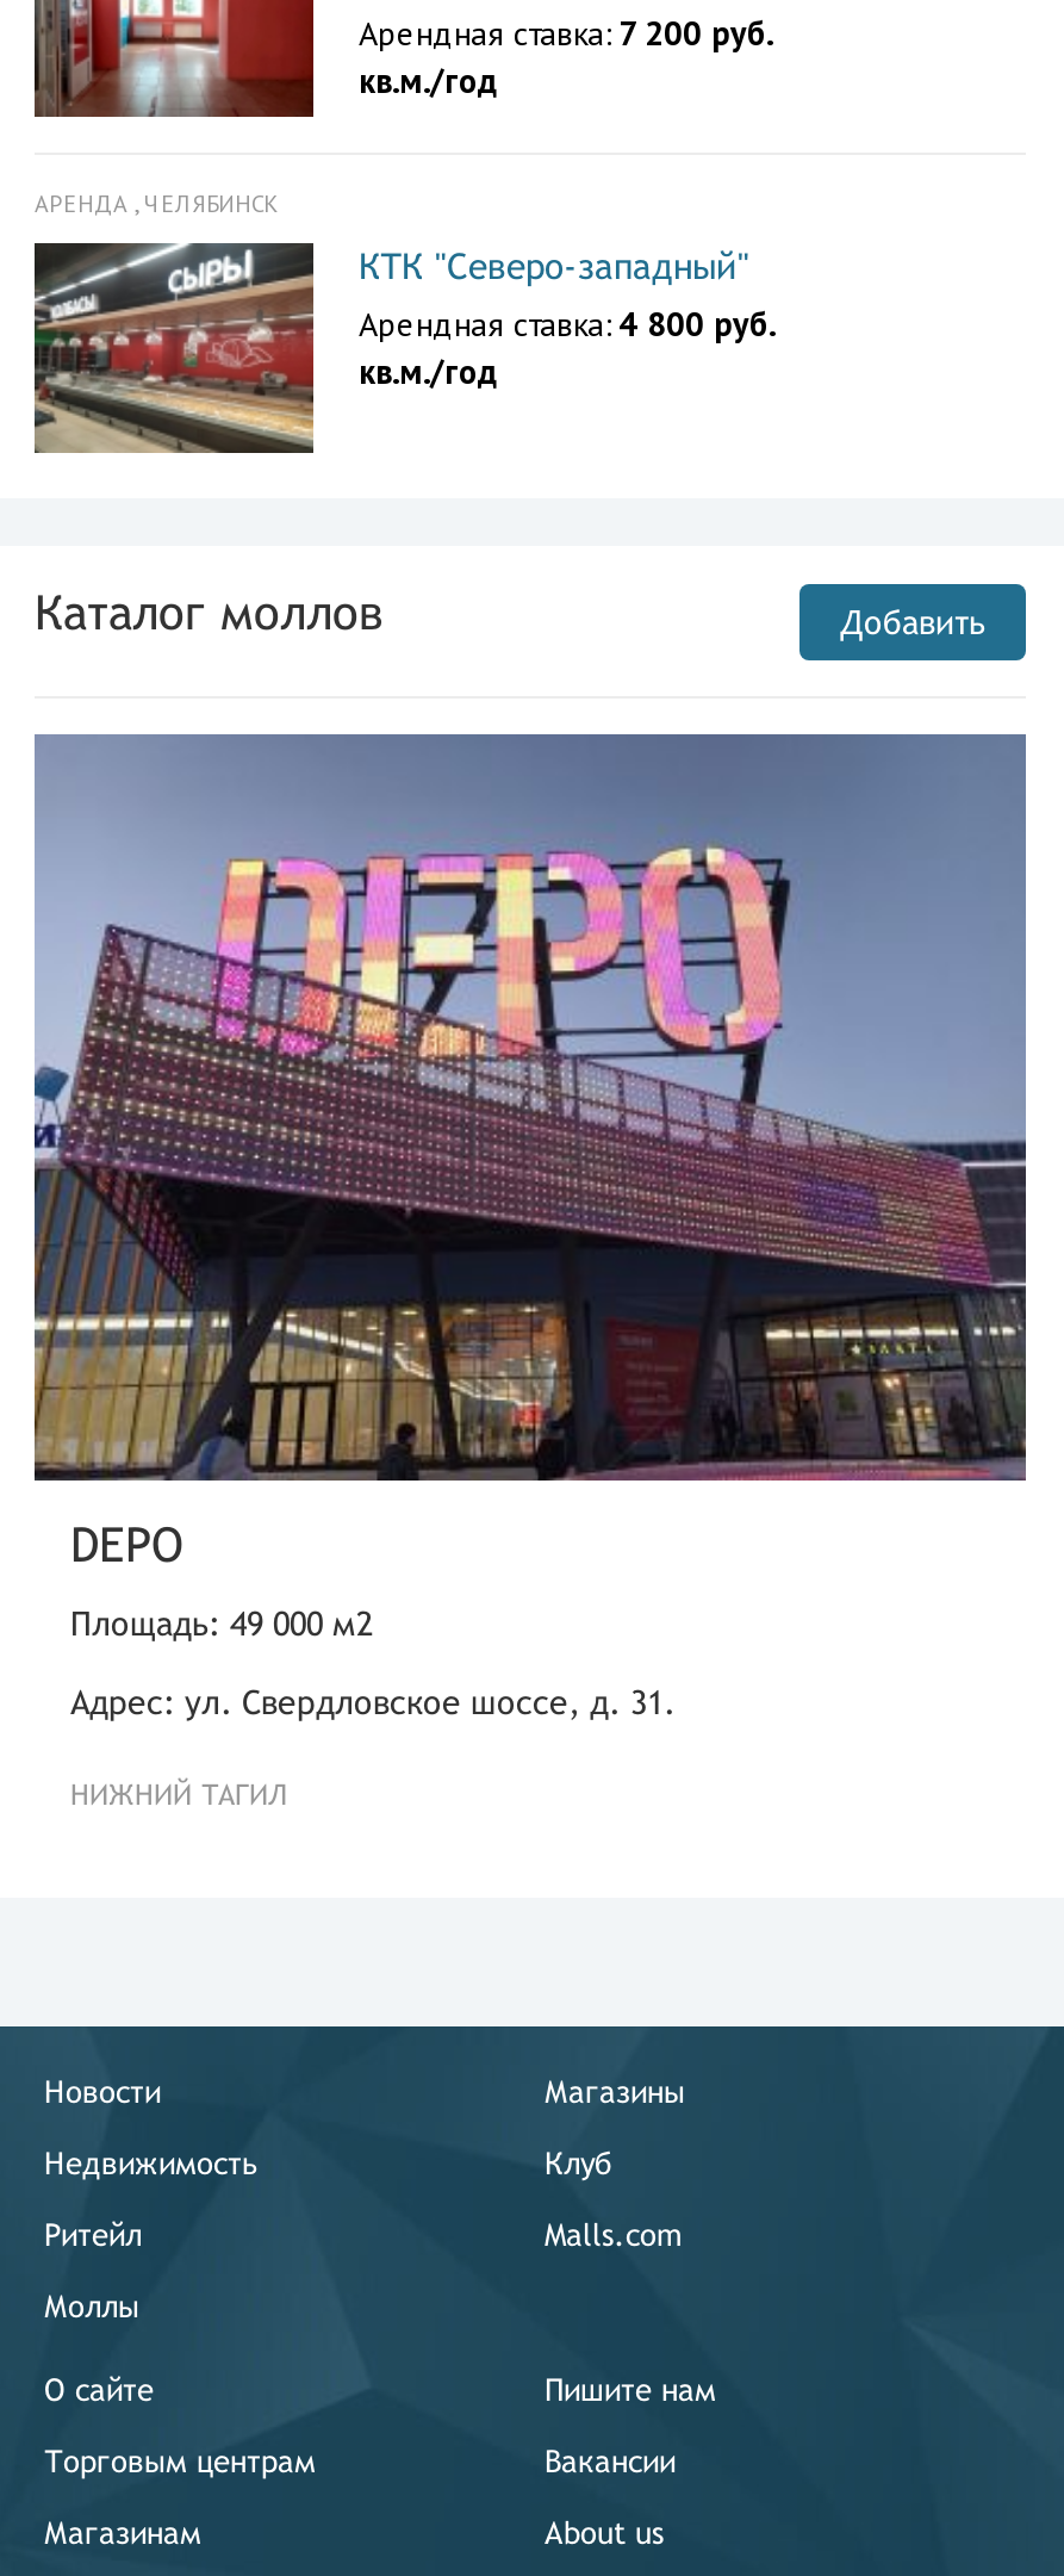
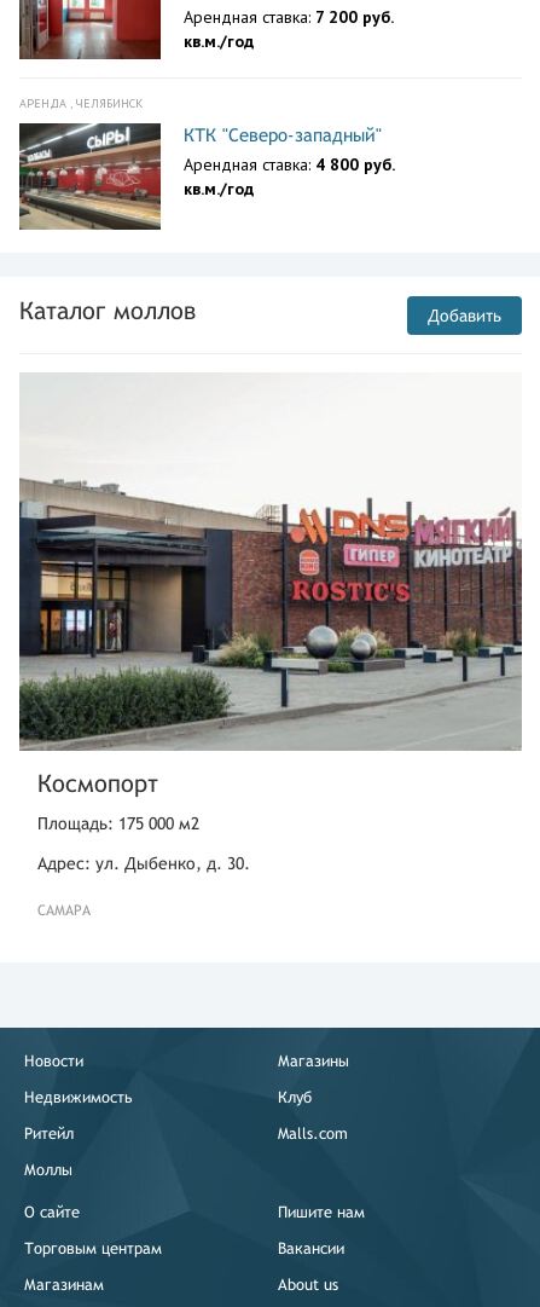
[32,732,1028,1570] [image] | DEPO -> [18,372,523,796] [image] | Космопорт
[70,1603,373,1641] Площадь: 49 000 м2 -> [37,813,199,832] Площадь: 175 000 м2
[70,1682,676,1720] Адрес: ул. Свердловское шоссе, д. 31. -> [37,853,250,872] Адрес: ул. Дыбенко, д. 30.
[70,1777,287,1811] НИЖНИЙ ТАГИЛ -> [37,901,91,918] САМАРА

